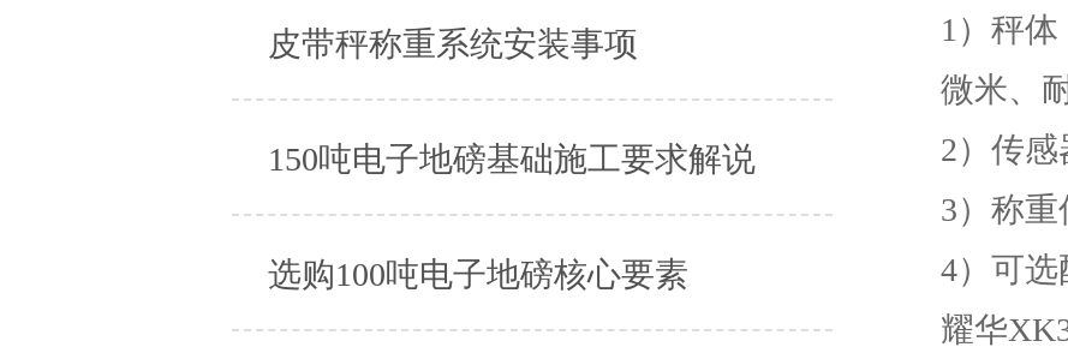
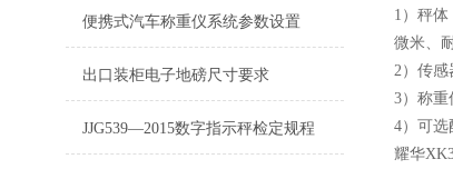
[268,26,638,62] 皮带秤称重系统安装事项 -> [82,13,301,30] 便携式汽车称重仪系统参数设置
[268,142,756,178] 150吨电子地磅基础施工要求解说 -> [82,67,269,83] 出口装柜电子地磅尺寸要求
[268,257,688,293] 选购100吨电子地磅核心要素 -> [82,120,315,137] JJG539—2015数字指示秤检定规程

